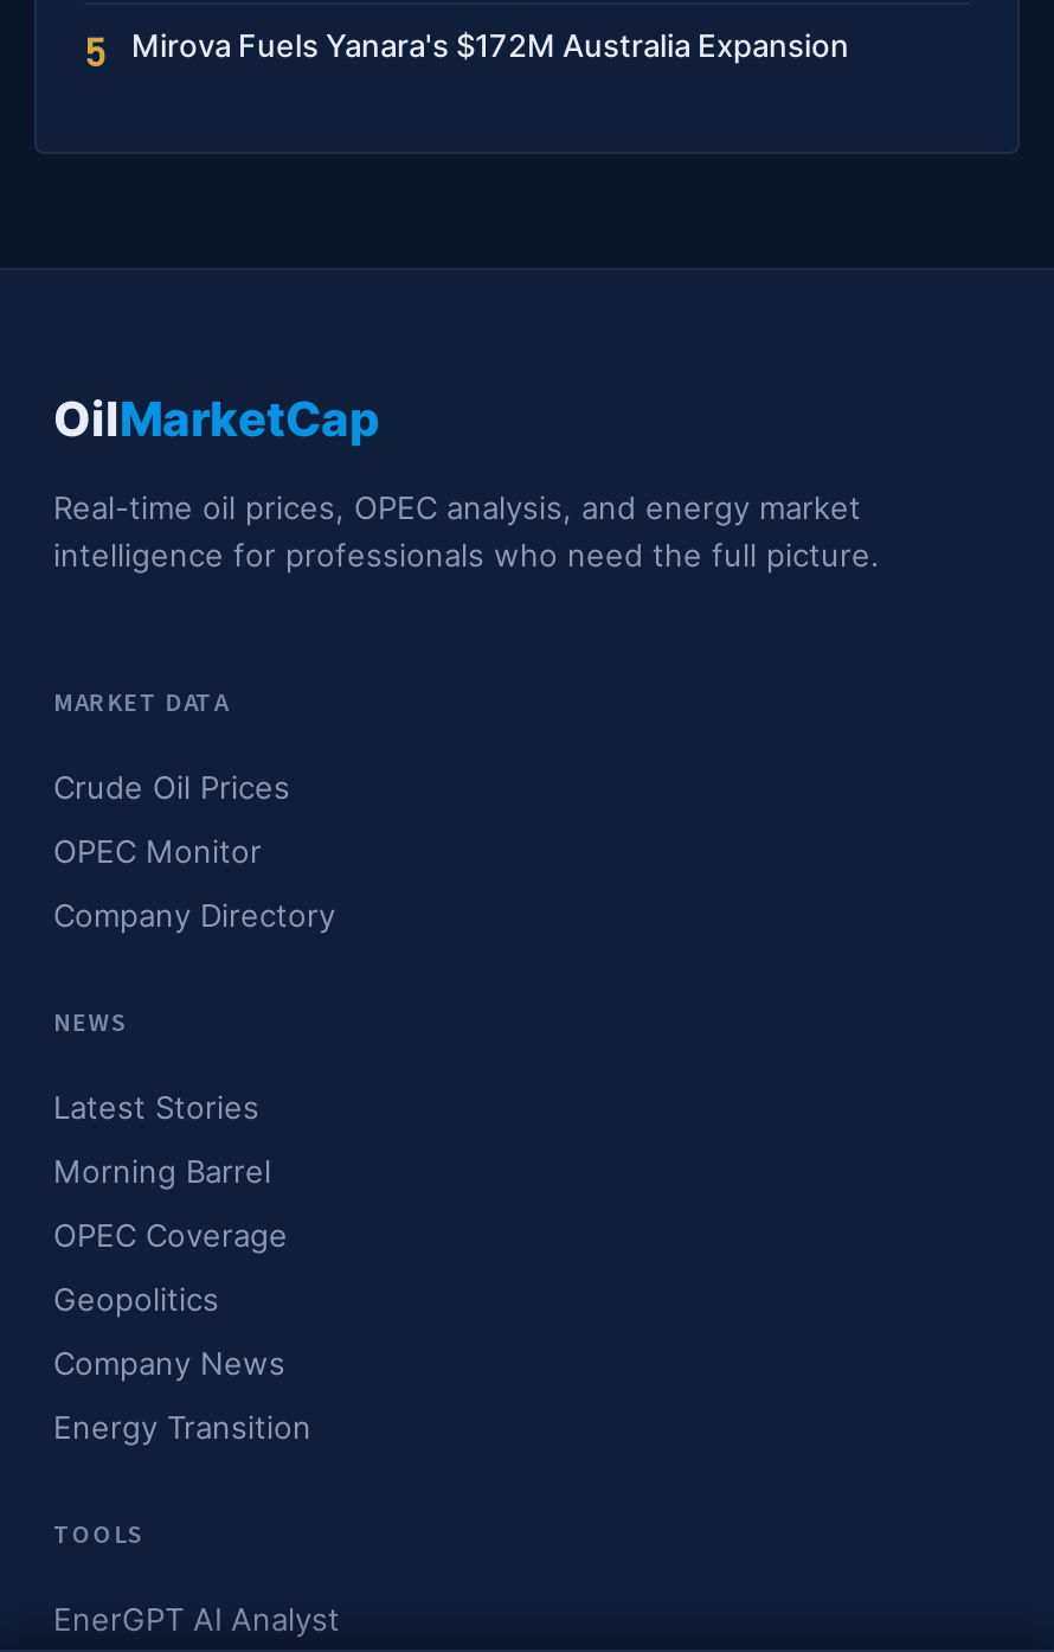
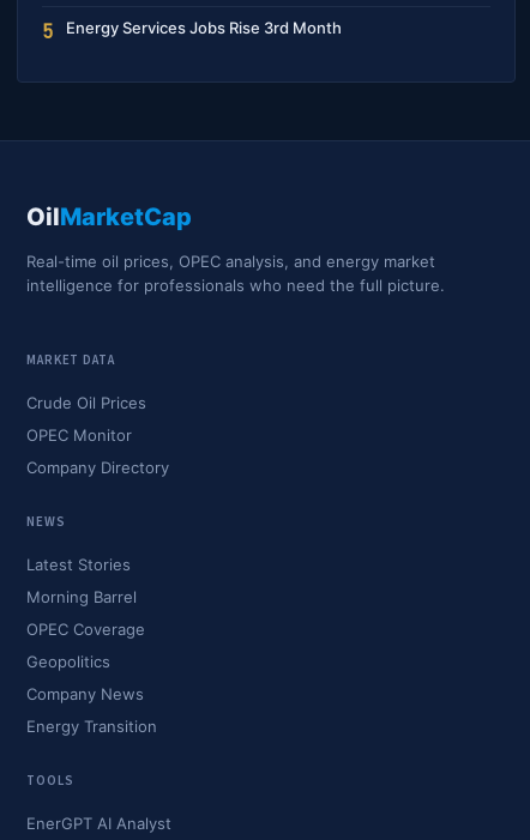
[131,26,849,64] Mirova Fuels Yanara's $172M Australia Expansion -> [66,18,342,37] Energy Services Jobs Rise 3rd Month

